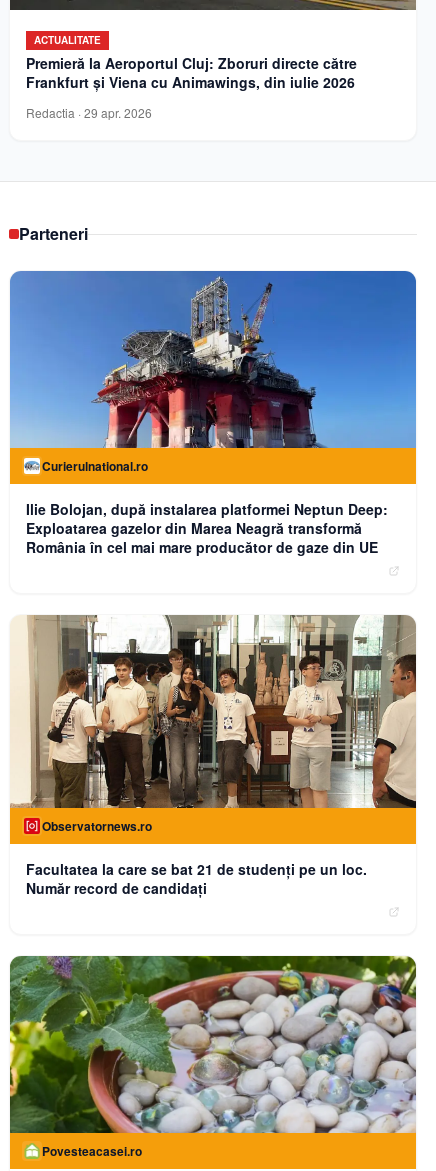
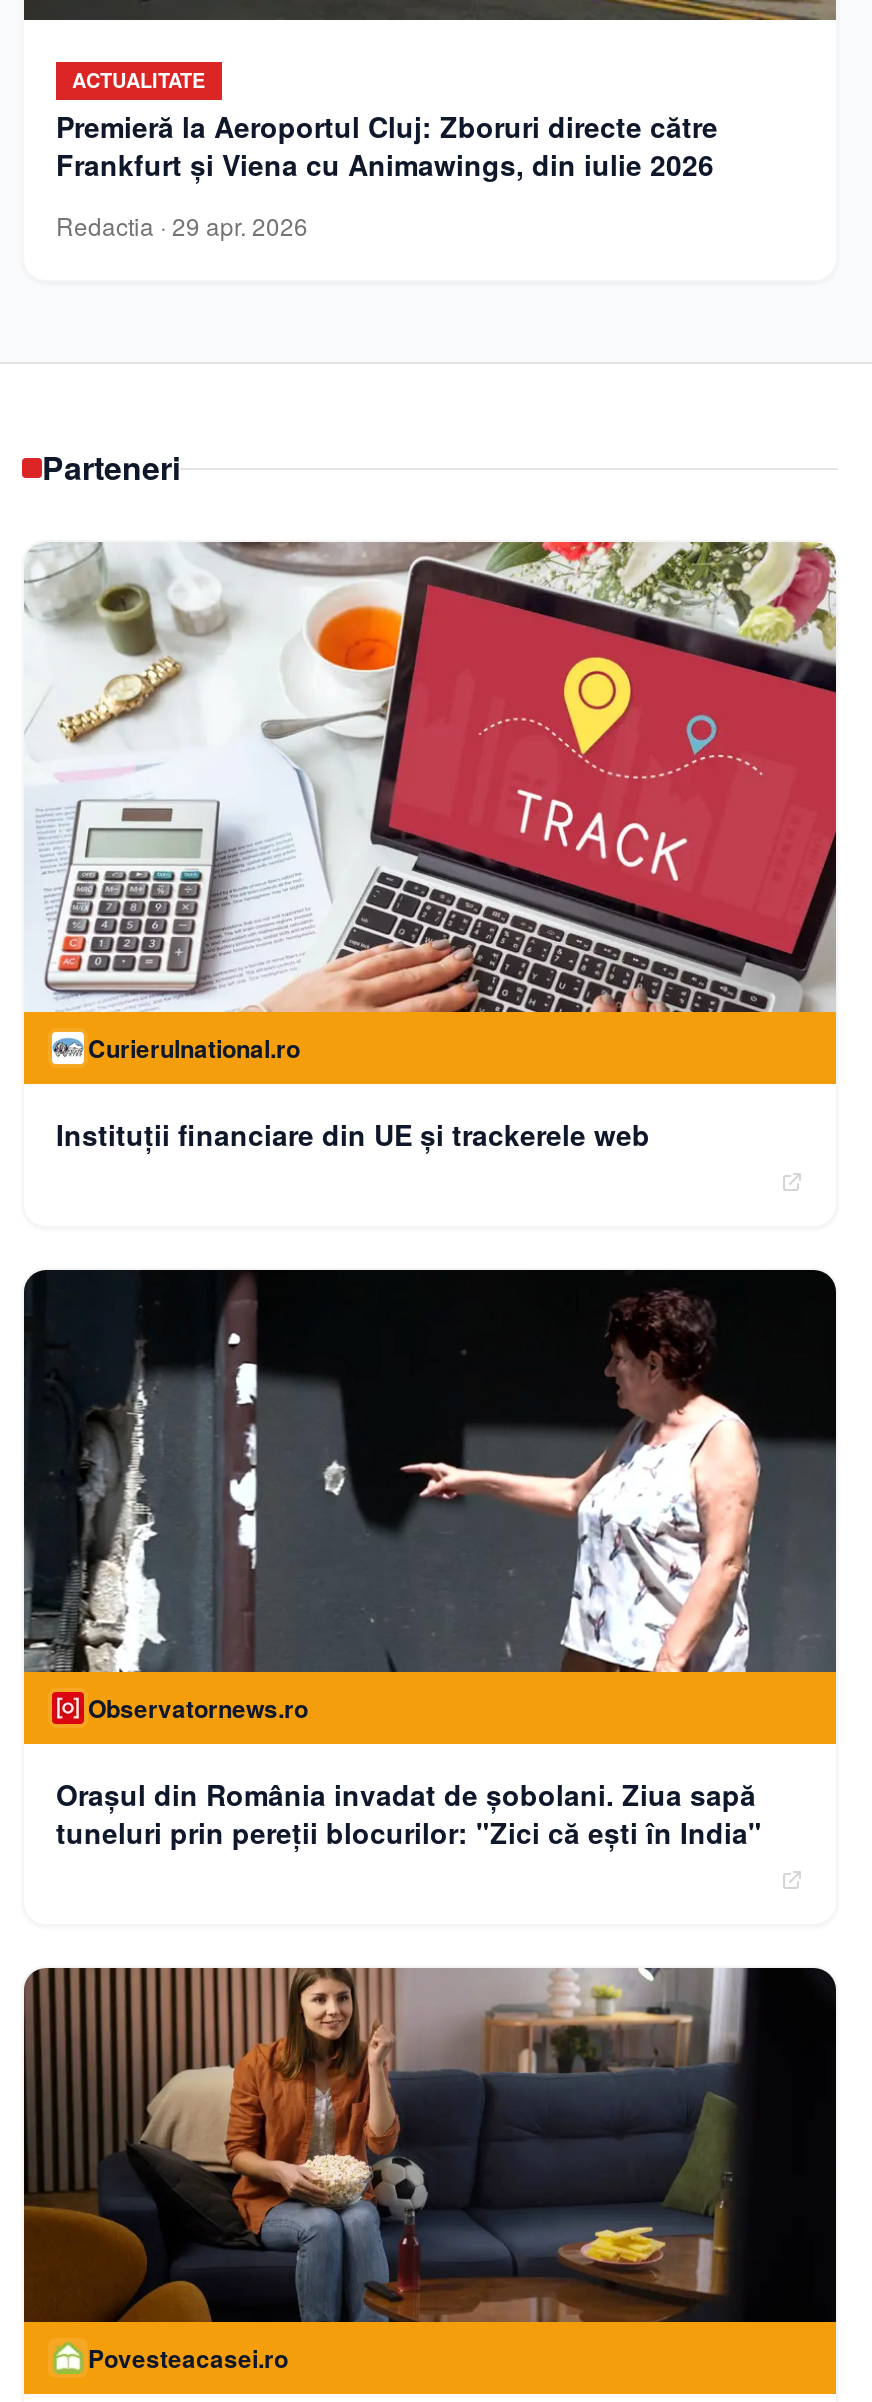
[9,270,417,449] [image] -> [24,540,838,1012] [image]
moved [42,457,148,475] -> [88,1031,300,1067]: Curierulnational.ro
[26,499,388,557] Ilie Bolojan, după instalarea platformei Neptun Deep: | Exploatarea gazelor din Marea Neagră transformă | România în cel mai mare producător de gaze din UE -> [56,1115,650,1155] Instituții financiare din UE și trackerele web
[10,606,417,809] [image] -> [22,1266,838,1674] [image]
[26,859,367,898] Facultatea la care se bat 21 de studenţi pe un loc. | Număr record de candidaţi -> [56,1774,762,1852] Oraşul din România invadat de şobolani. Ziua sapă | tuneluri prin pereţii blocurilor: "Zici că eşti în India"
[9,955,417,1134] [image] -> [22,1964,838,2324] [image]

